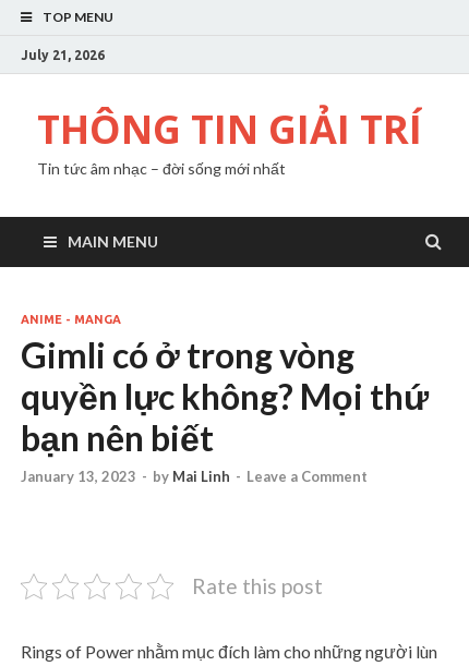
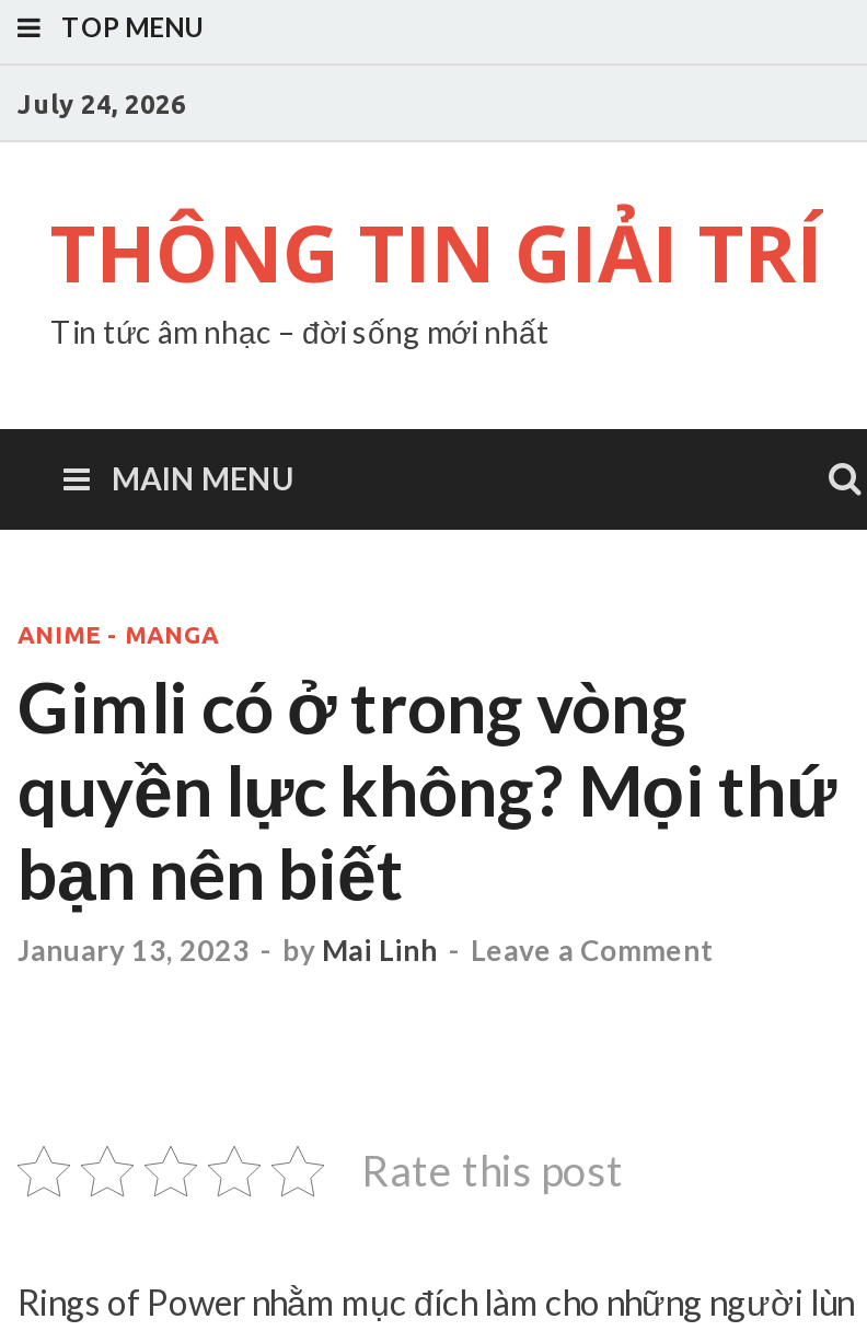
[21,47,105,62] July 21, 2026 -> [18,89,186,117] July 24, 2026

